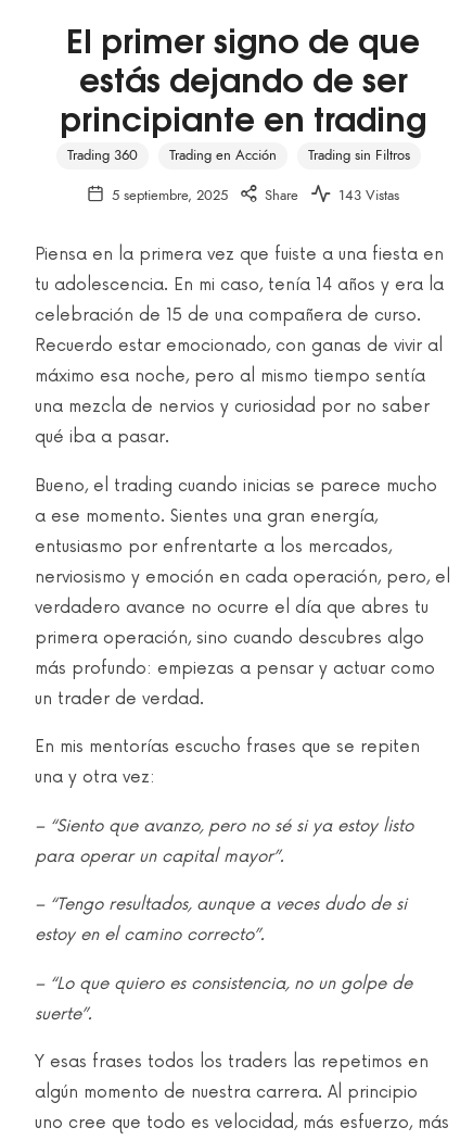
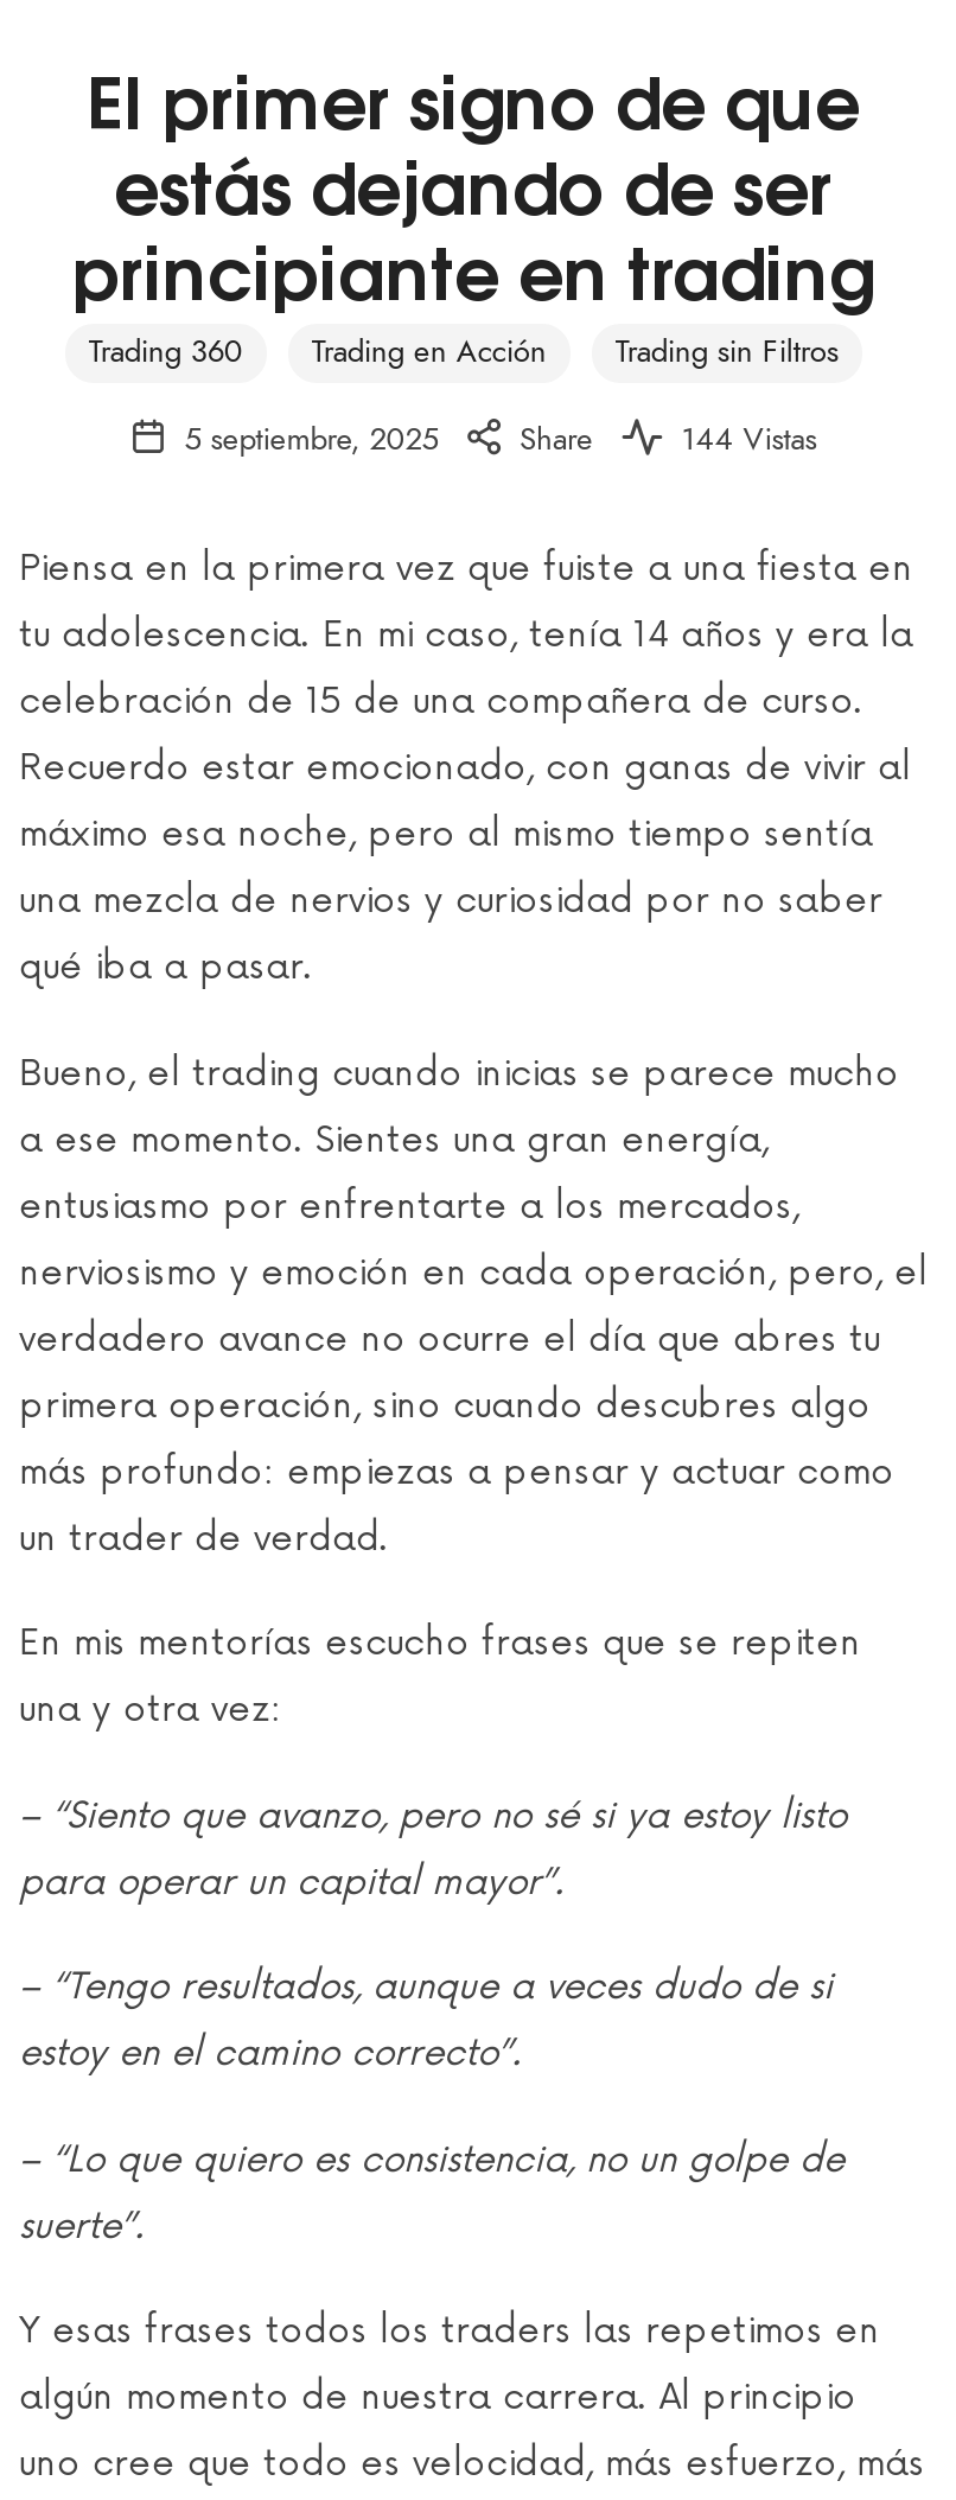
[112,186,399,205] 5 septiembre, 2025 Share 143 Vistas -> [185,419,817,461] 5 septiembre, 2025 Share 144 Vistas

